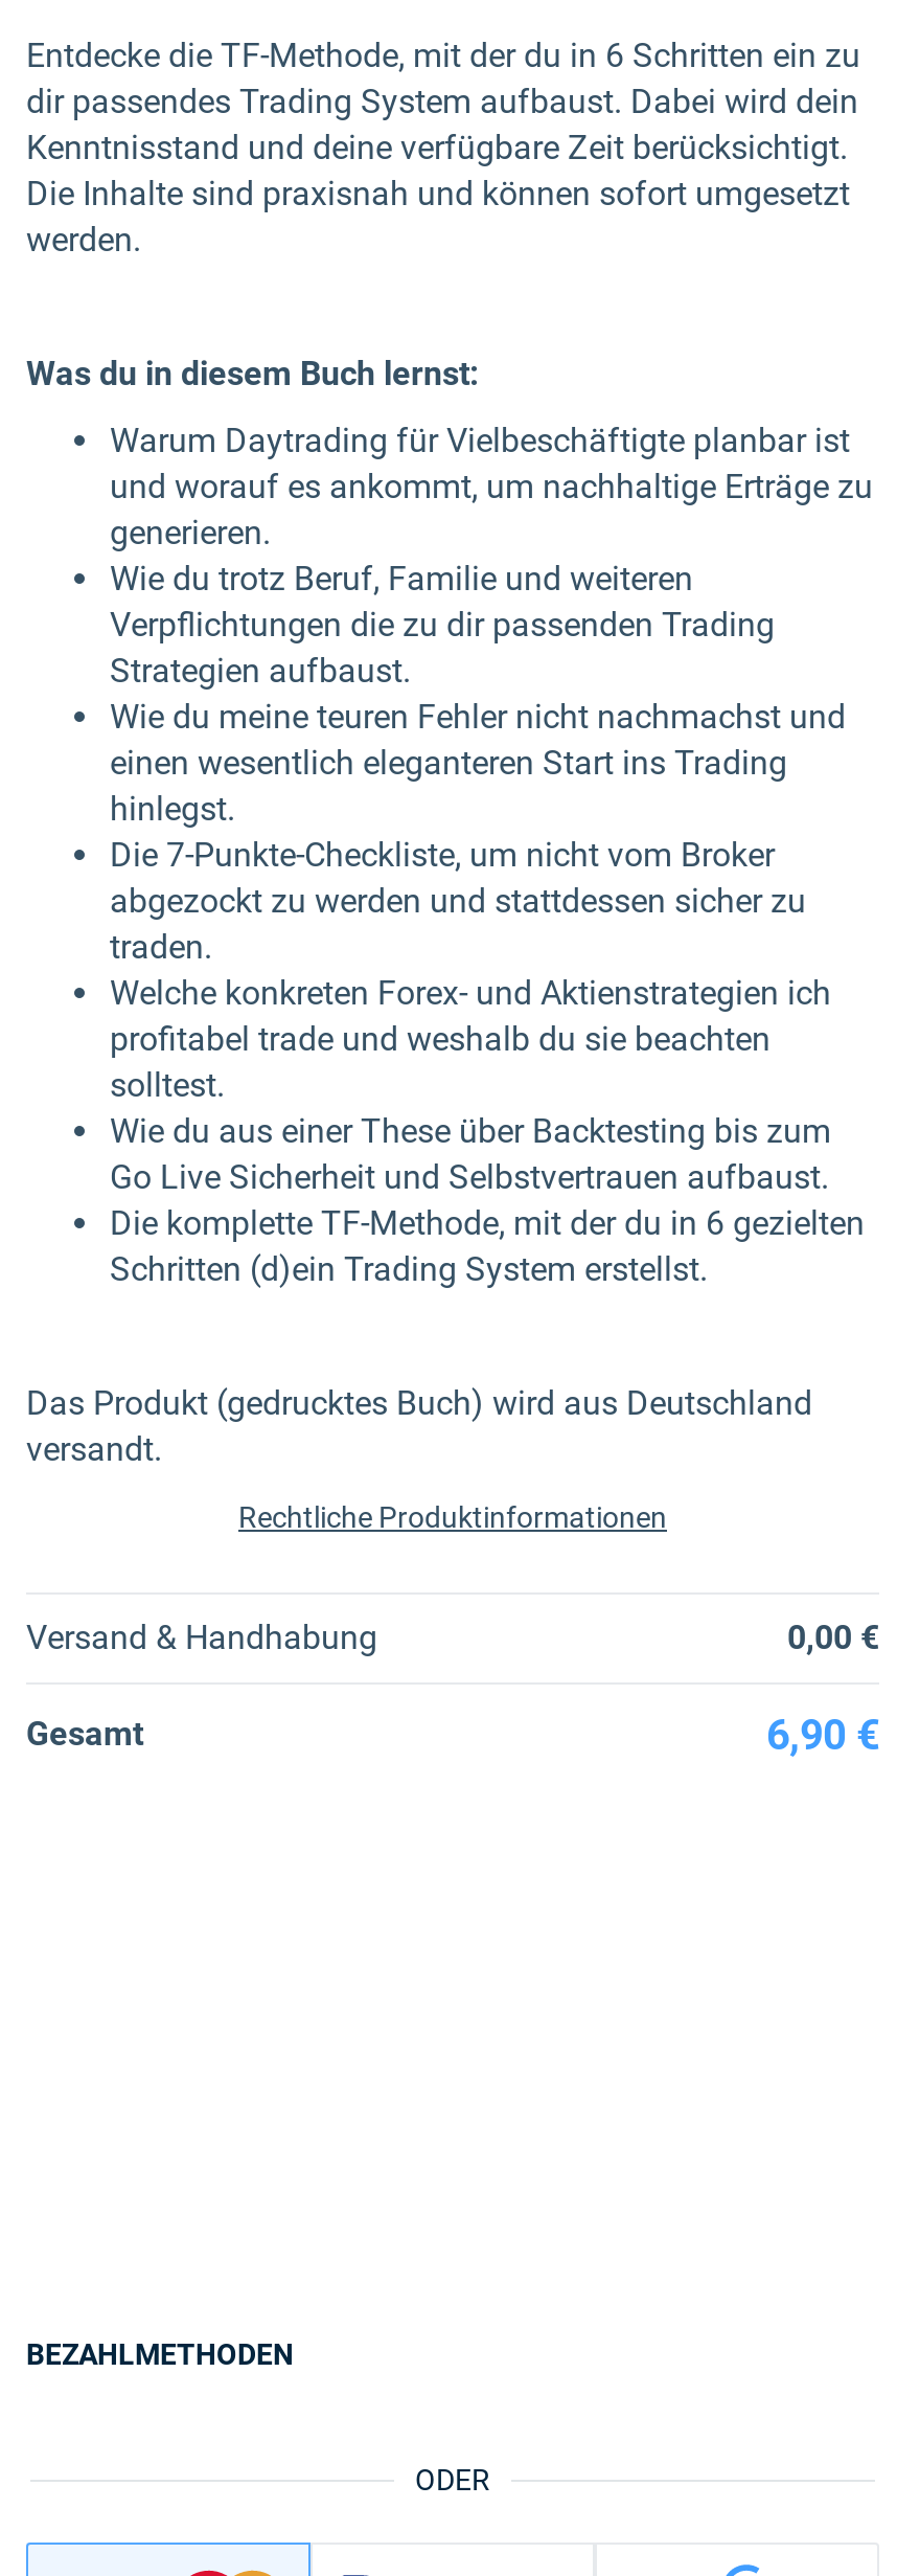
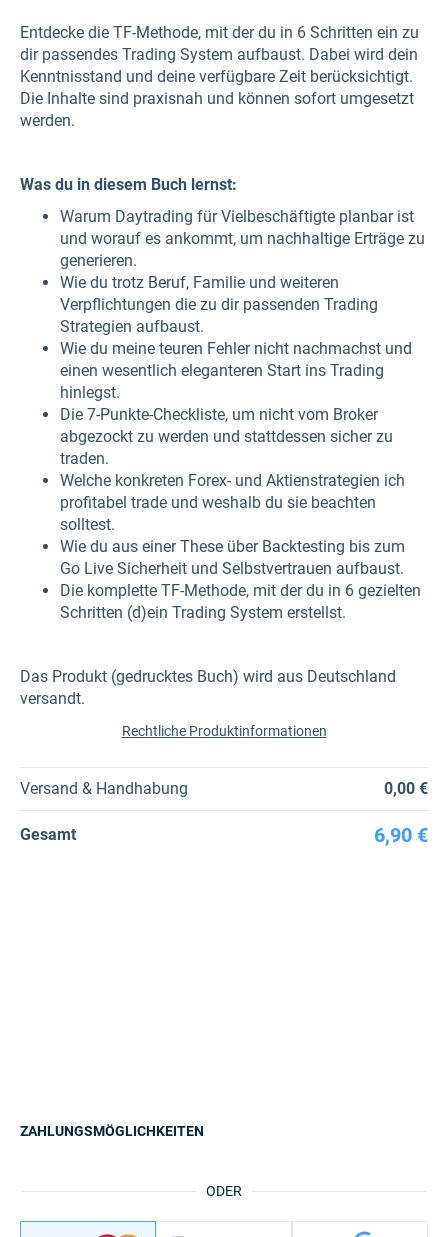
[26,2337,294,2371] BEZAHLMETHODEN -> [20,1123,204,1139] ZAHLUNGSMÖGLICHKEITEN

